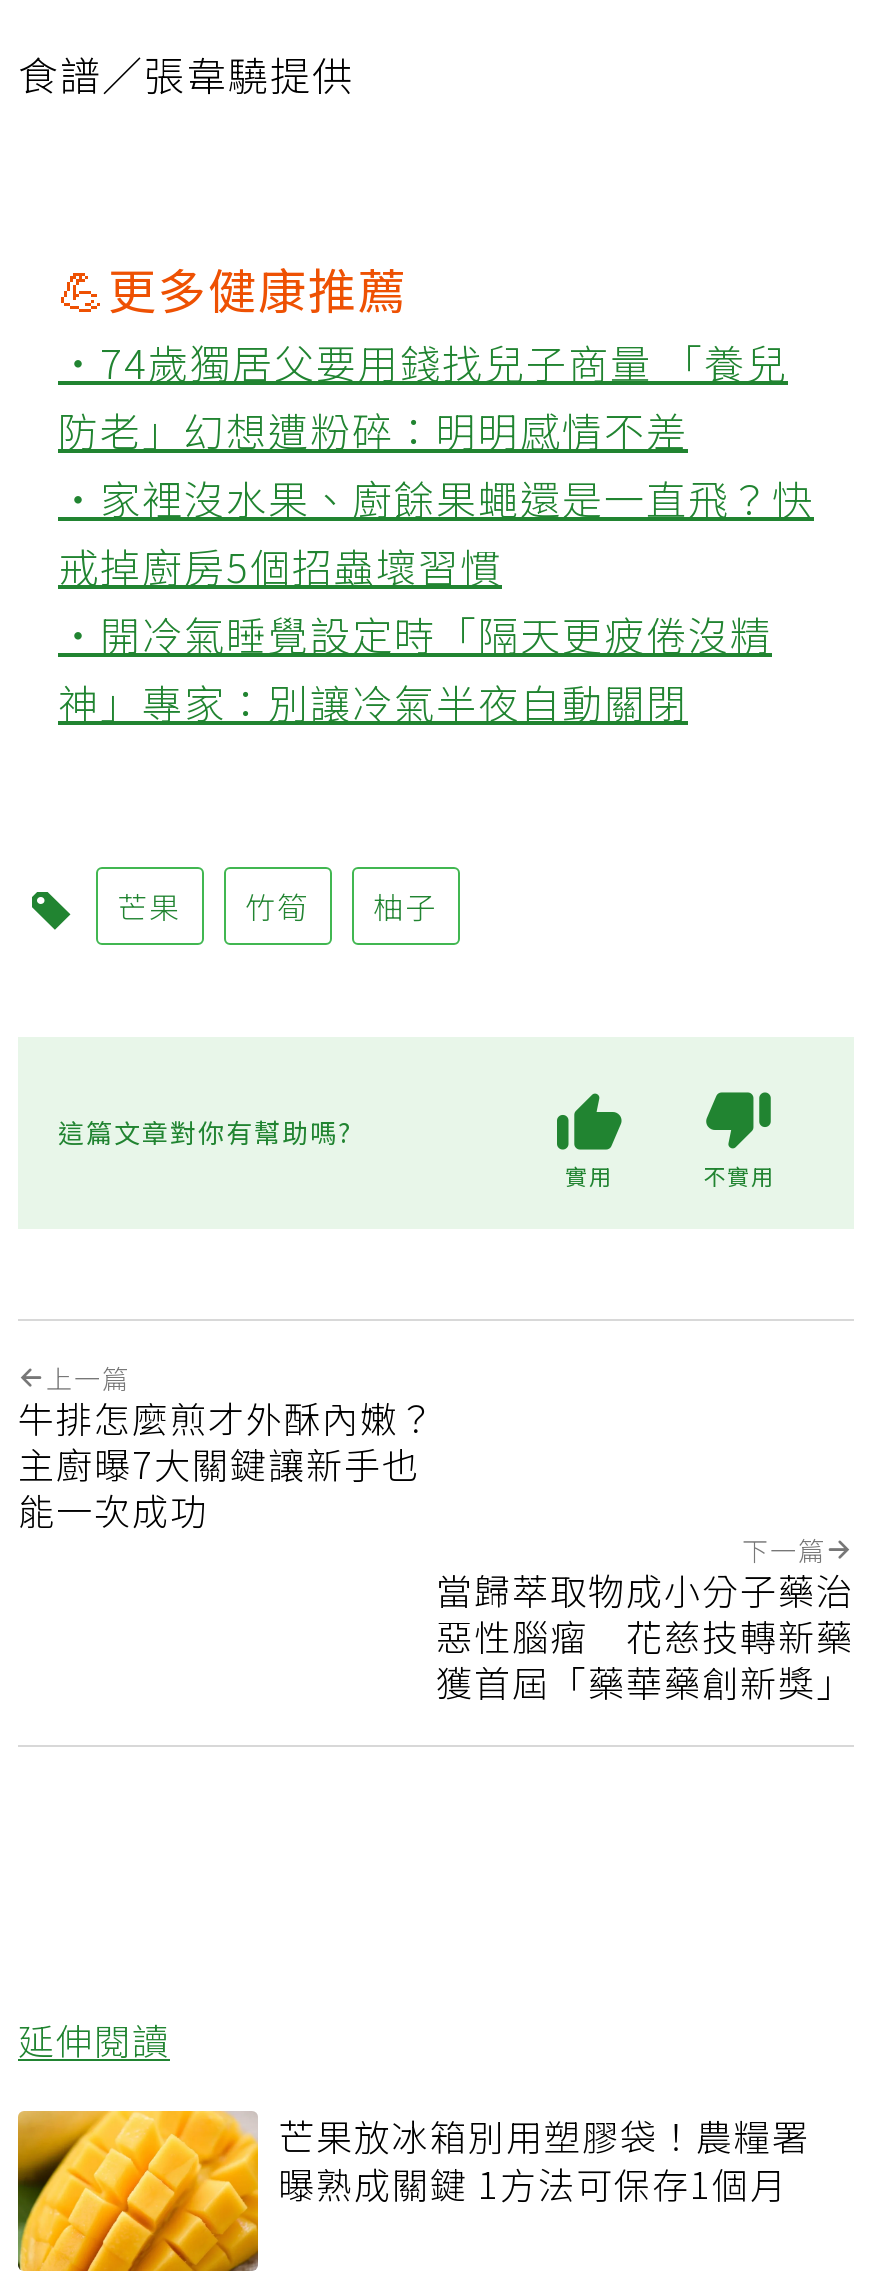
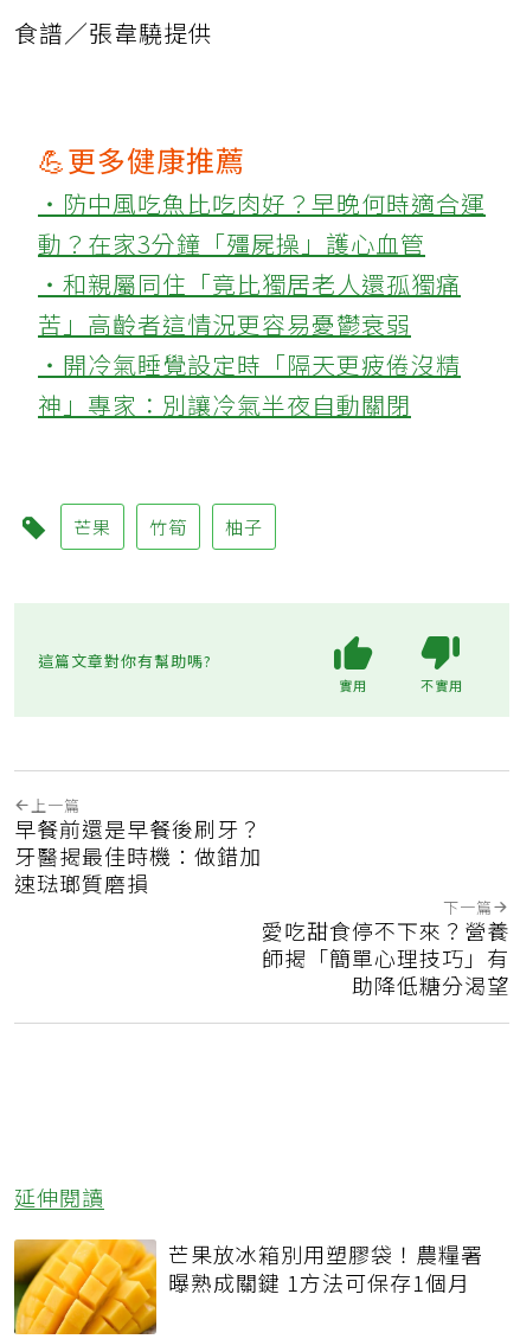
[58,333,814,595] ‧74歲獨居父要用錢找兒子商量 「養兒 | 防老」幻想遭粉碎：明明感情不差 | ‧家裡沒水果、廚餘果蠅還是一直飛？快 | 戒掉廚房5個招蟲壞習慣 -> [38,186,486,342] ‧防中風吃魚比吃肉好？早晚何時適合運 | 動？在家3分鐘「殭屍操」護心血管 | ‧和親屬同住「竟比獨居老人還孤獨痛 | 苦」高齡者這情況更容易憂鬱衰弱
[18,1391,436,1535] 牛排怎麼煎才外酥內嫩？ | 主廚曝7大關鍵讓新手也 | 能一次成功 -> [14,813,262,899] 早餐前還是早餐後刷牙？ | 牙醫揭最佳時機：做錯加 | 速琺瑯質磨損
[436,1563,854,1707] 當歸萃取物成小分子藥治 | 惡性腦瘤 花慈技轉新藥 | 獲首屆「藥華藥創新獎」 -> [262,915,509,1000] 愛吃甜食停不下來？營養 | 師揭「簡單心理技巧」有 | 助降低糖分渴望

